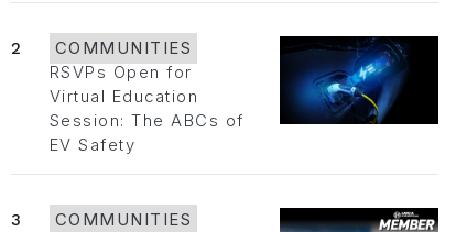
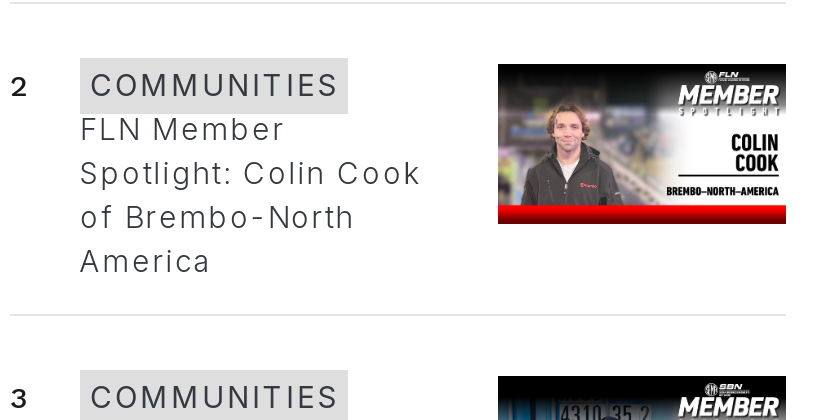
[49,37,439,155] [image] | RSVPs Open for | Virtual Education | Session: The ABCs of | EV Safety -> [80,66,788,279] [image] | FLN Member | Spotlight: Colin Cook | of Brembo-North | America

